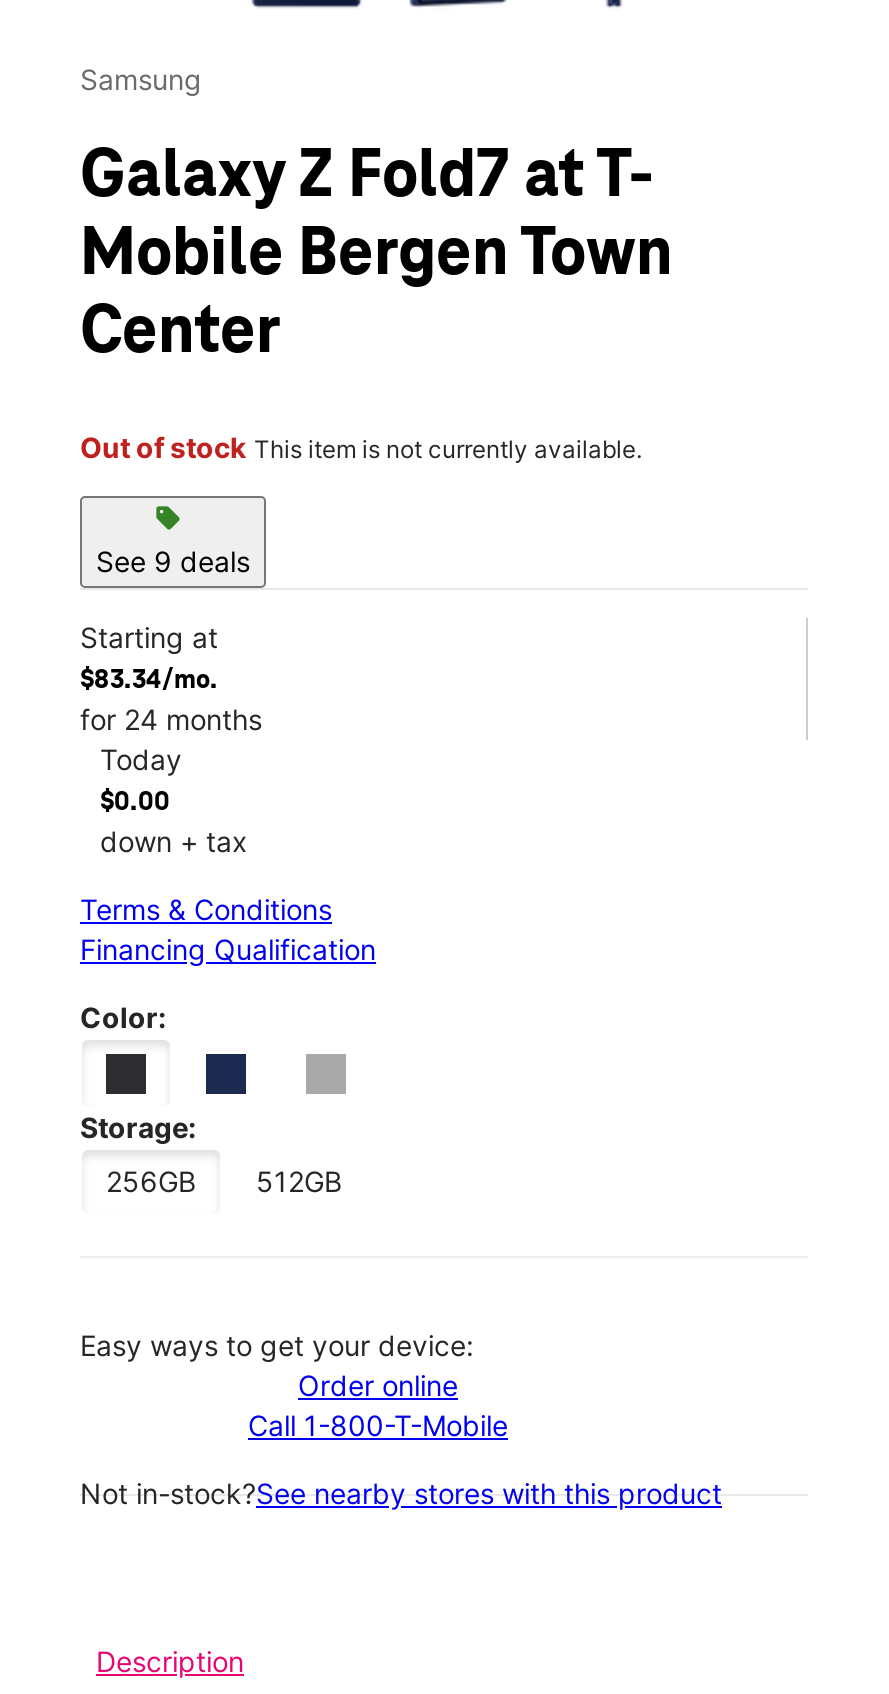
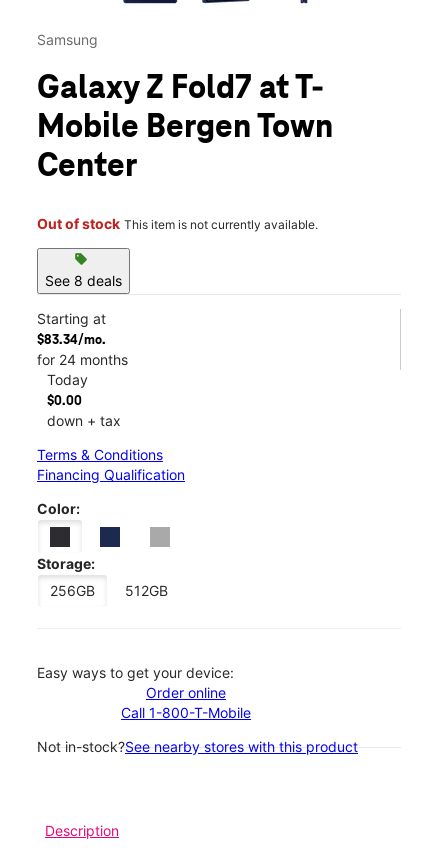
[96,544,250,578] See 9 deals -> [45,272,122,289] See 8 deals

